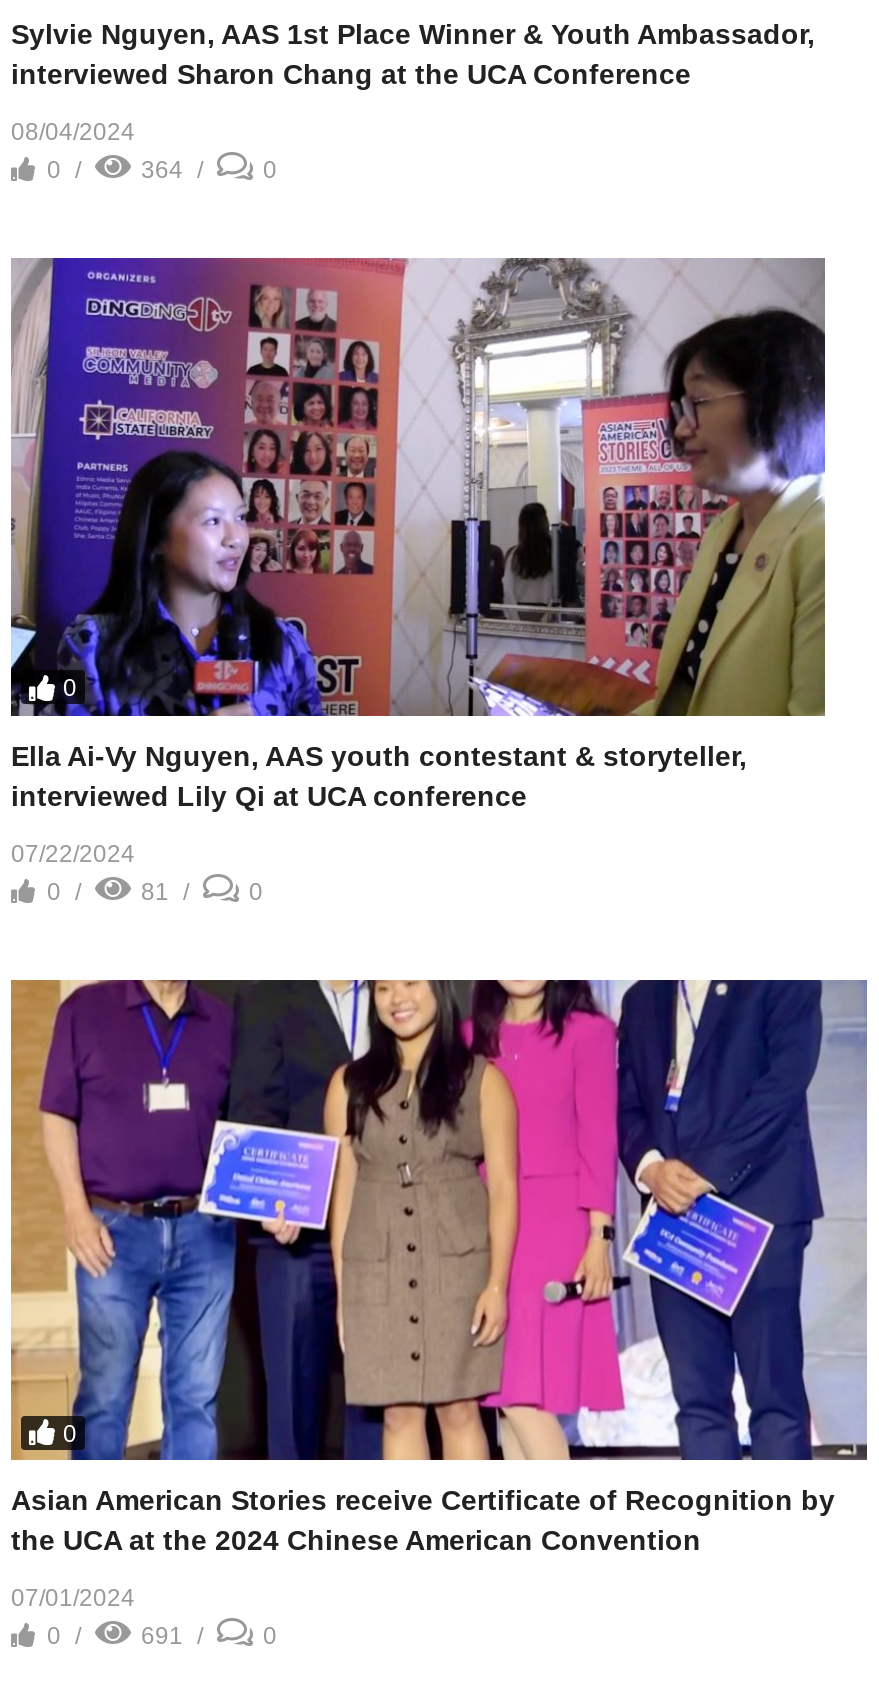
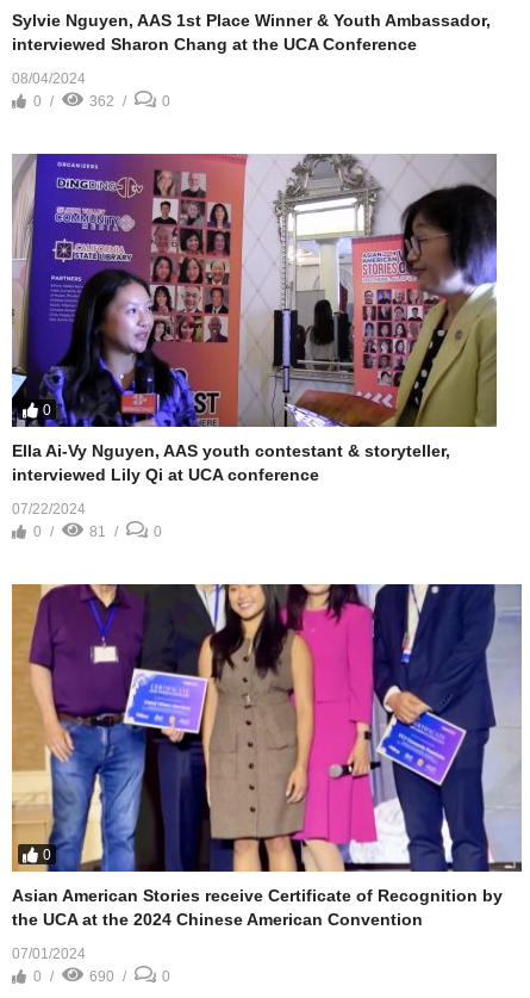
[141,155,183,183] 364 -> [89,93,114,109] 362
[141,1623,183,1651] 691 -> [89,968,114,984] 690

